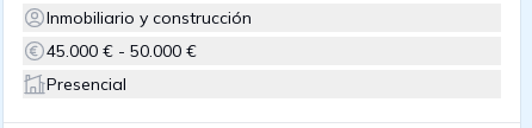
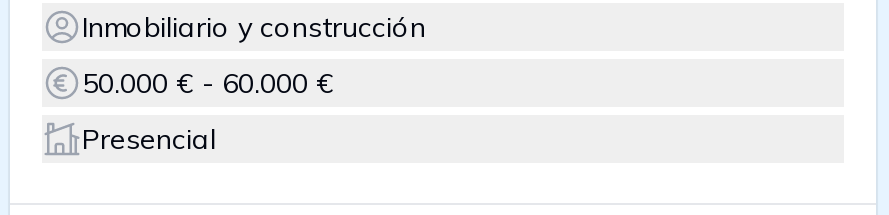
[47,40,197,62] 45.000 € - 50.000 € -> [82,65,334,101] 50.000 € - 60.000 €

